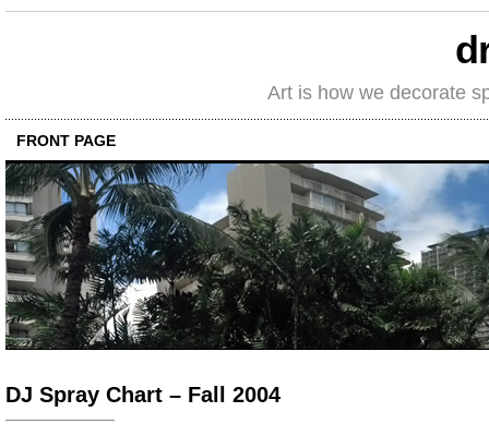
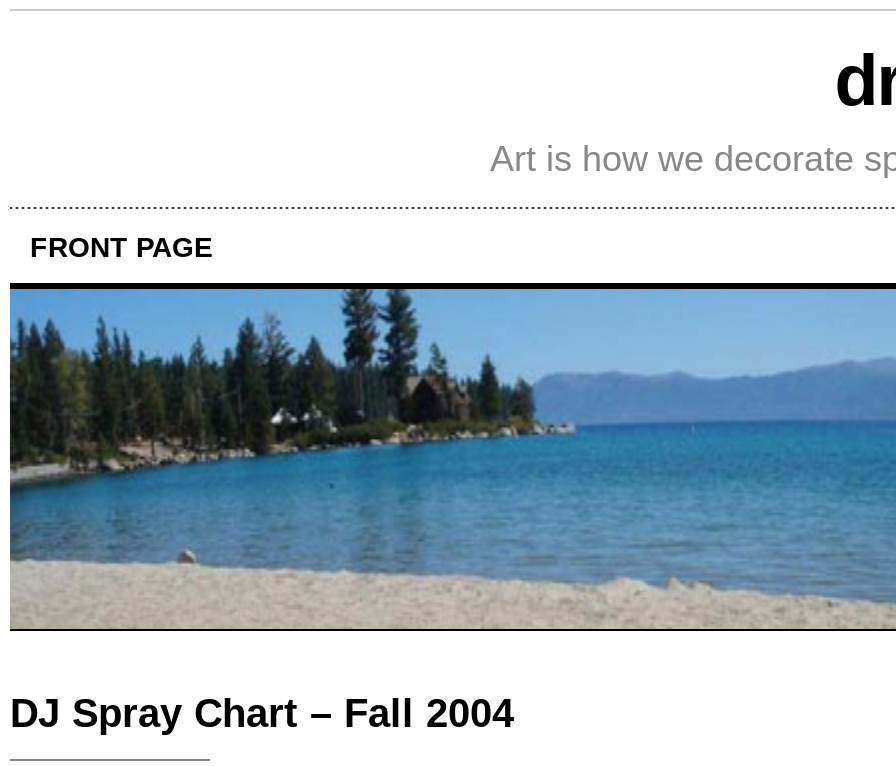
[4,162,486,350] [image] -> [8,287,890,631] [image]

